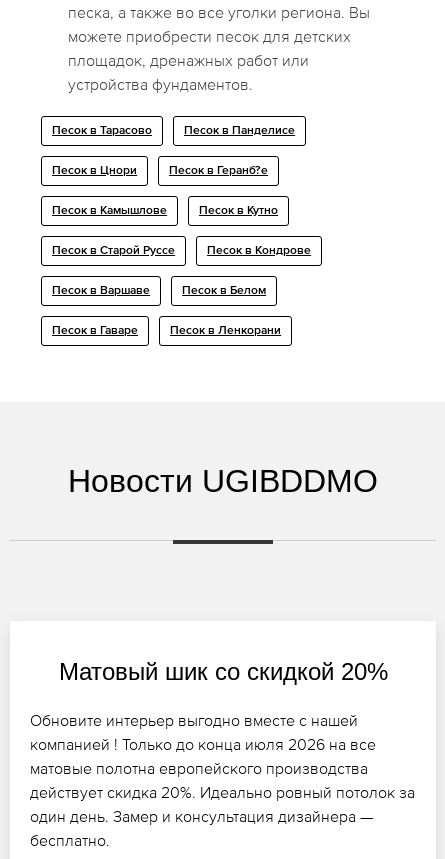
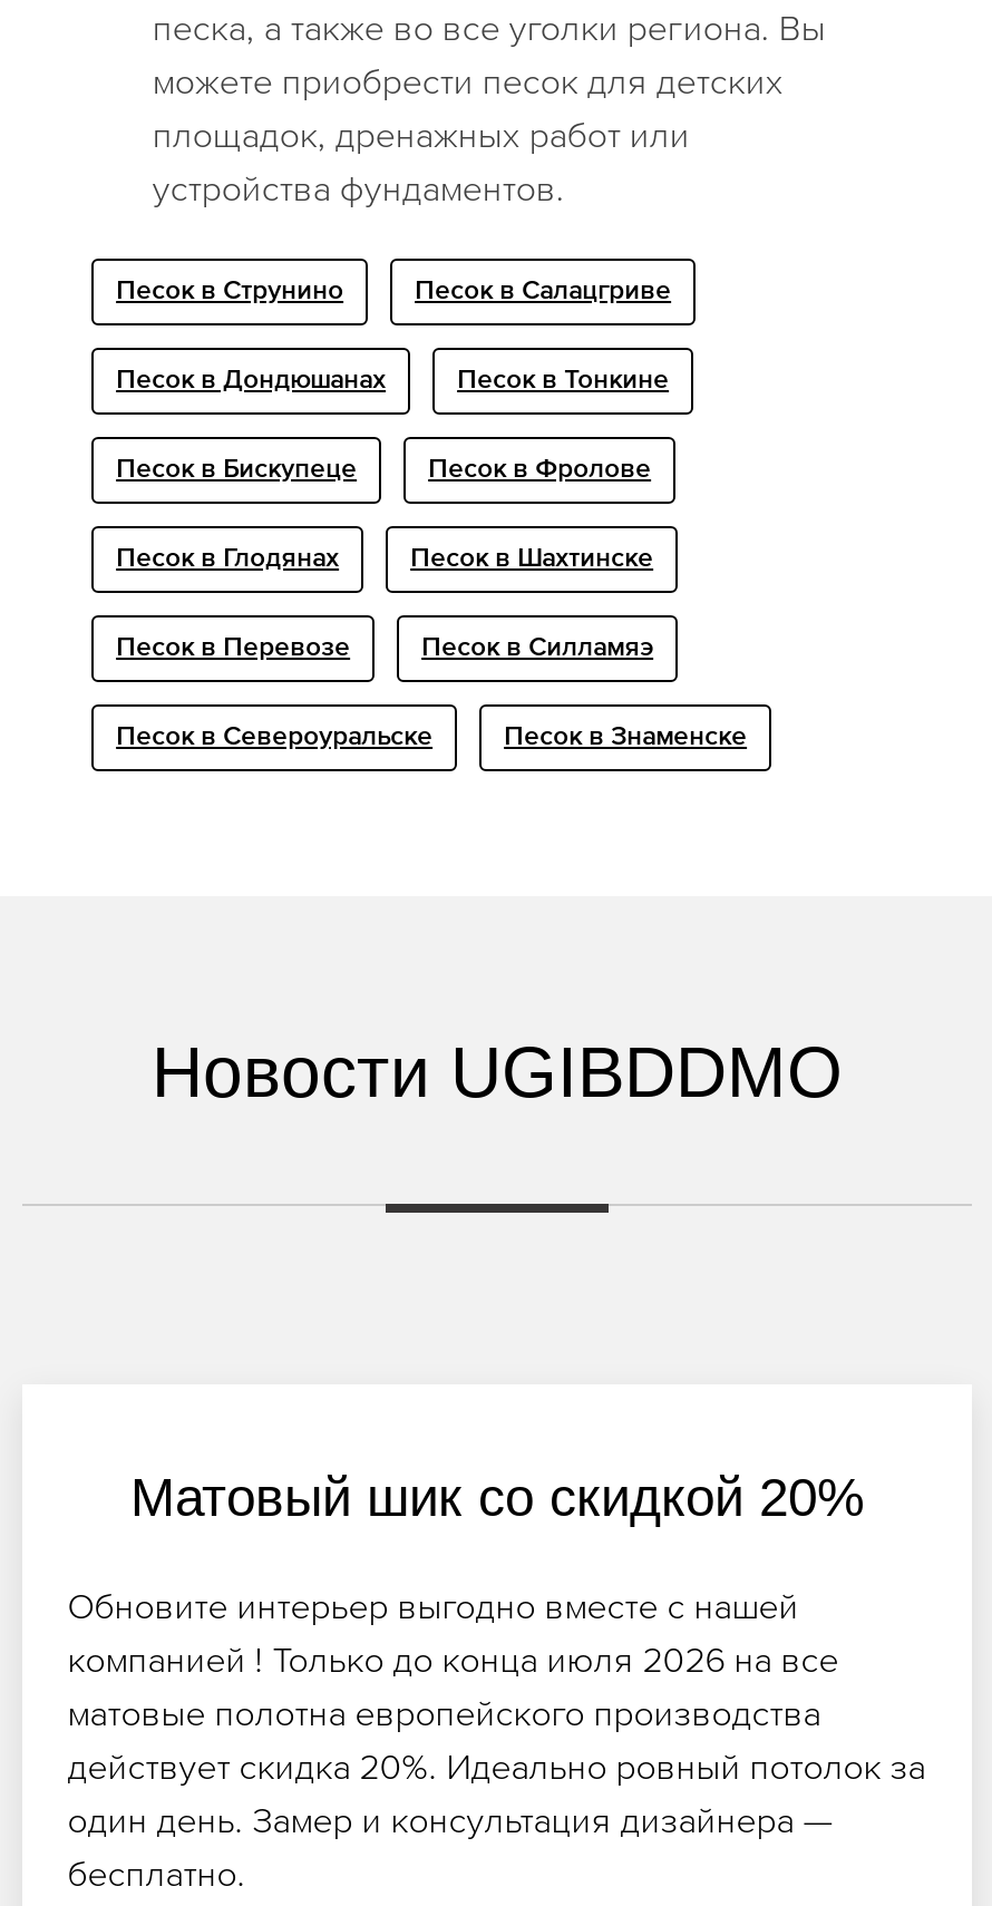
[52,125,295,137] Песок в Тарасово | Песок в Панделисе -> [116,280,671,307] Песок в Струнино | Песок в Салацгриве
[52,165,268,177] Песок в Цнори | Песок в Геранб?е -> [116,369,669,396] Песок в Дондюшанах | Песок в Тонкине
[52,205,278,217] Песок в Камышлове | Песок в Кутно -> [116,458,651,485] Песок в Бискупеце | Песок в Фролове
[52,245,311,257] Песок в Старой Руссе | Песок в Кондрове -> [116,547,653,574] Песок в Глодянах | Песок в Шахтинске
[52,285,266,297] Песок в Варшаве | Песок в Белом -> [116,636,653,663] Песок в Перевозе | Песок в Силламяэ
[52,325,281,337] Песок в Гаваре | Песок в Ленкорани -> [116,726,747,752] Песок в Североуральске | Песок в Знаменске

